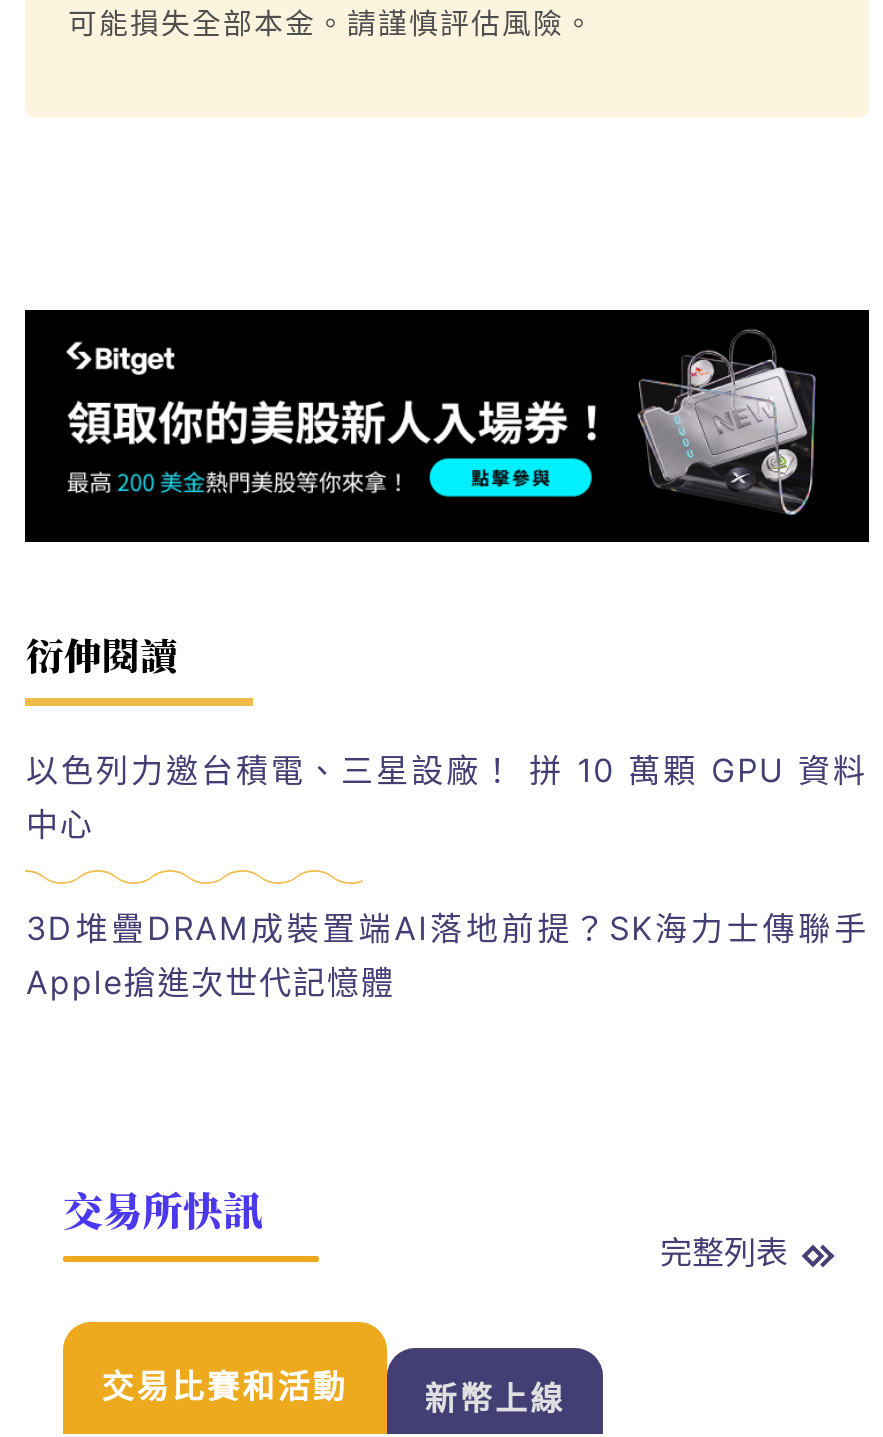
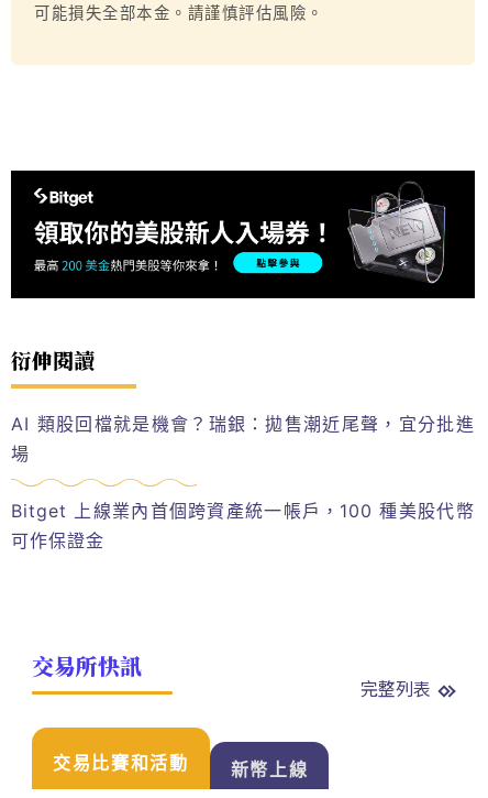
[26,750,868,844] 以色列力邀台積電、三星設廠！ 拼 10 萬顆 GPU 資料 | 中心 -> [11,413,474,464] AI 類股回檔就是機會？瑞銀：拋售潮近尾聲，宜分批進 | 場
[26,909,868,1003] 3D堆疊DRAM成裝置端AI落地前提？SK海力士傳聯手 | Apple搶進次世代記憶體 -> [11,500,474,552] Bitget 上線業內首個跨資產統一帳戶，100 種美股代幣 | 可作保證金

